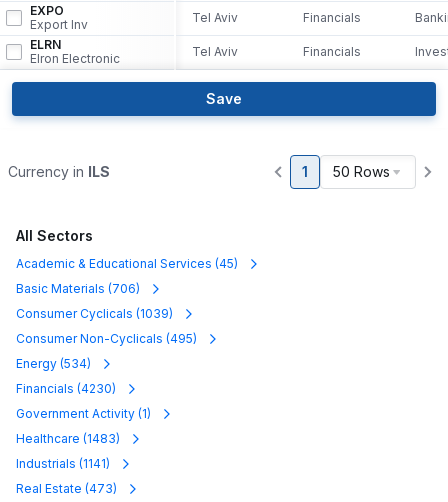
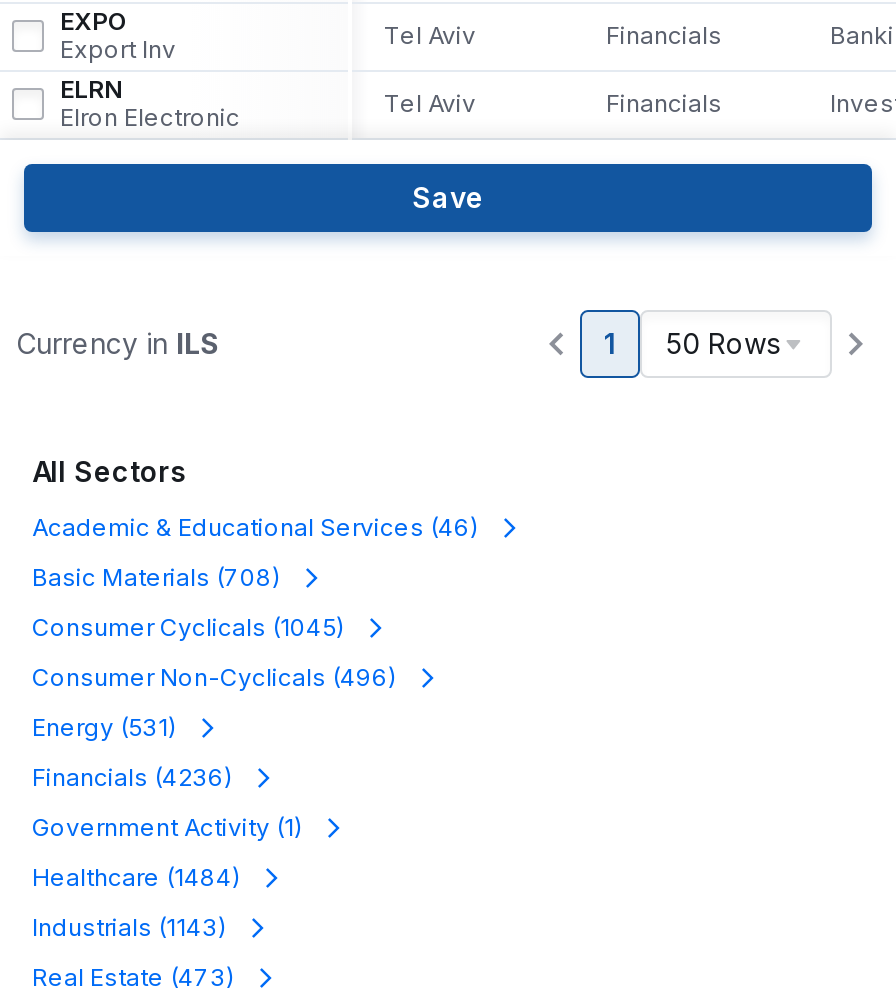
[16,256,238,271] Academic & Educational Services (45) -> [32,512,478,542] Academic & Educational Services (46)
[16,281,140,296] Basic Materials (706) -> [32,562,280,592] Basic Materials (708)
[16,306,173,321] Consumer Cyclicals (1039) -> [32,612,344,642] Consumer Cyclicals (1045)
[16,331,197,346] Consumer Non-Cyclicals (495) -> [32,662,396,692] Consumer Non-Cyclicals (496)
[16,356,91,371] Energy (534) -> [32,712,176,742] Energy (531)
[16,381,116,396] Financials (4230) -> [32,762,232,792] Financials (4236)
[16,431,120,446] Healthcare (1483) -> [32,862,240,892] Healthcare (1484)
[16,456,110,471] Industrials (1141) -> [32,912,226,942] Industrials (1143)

